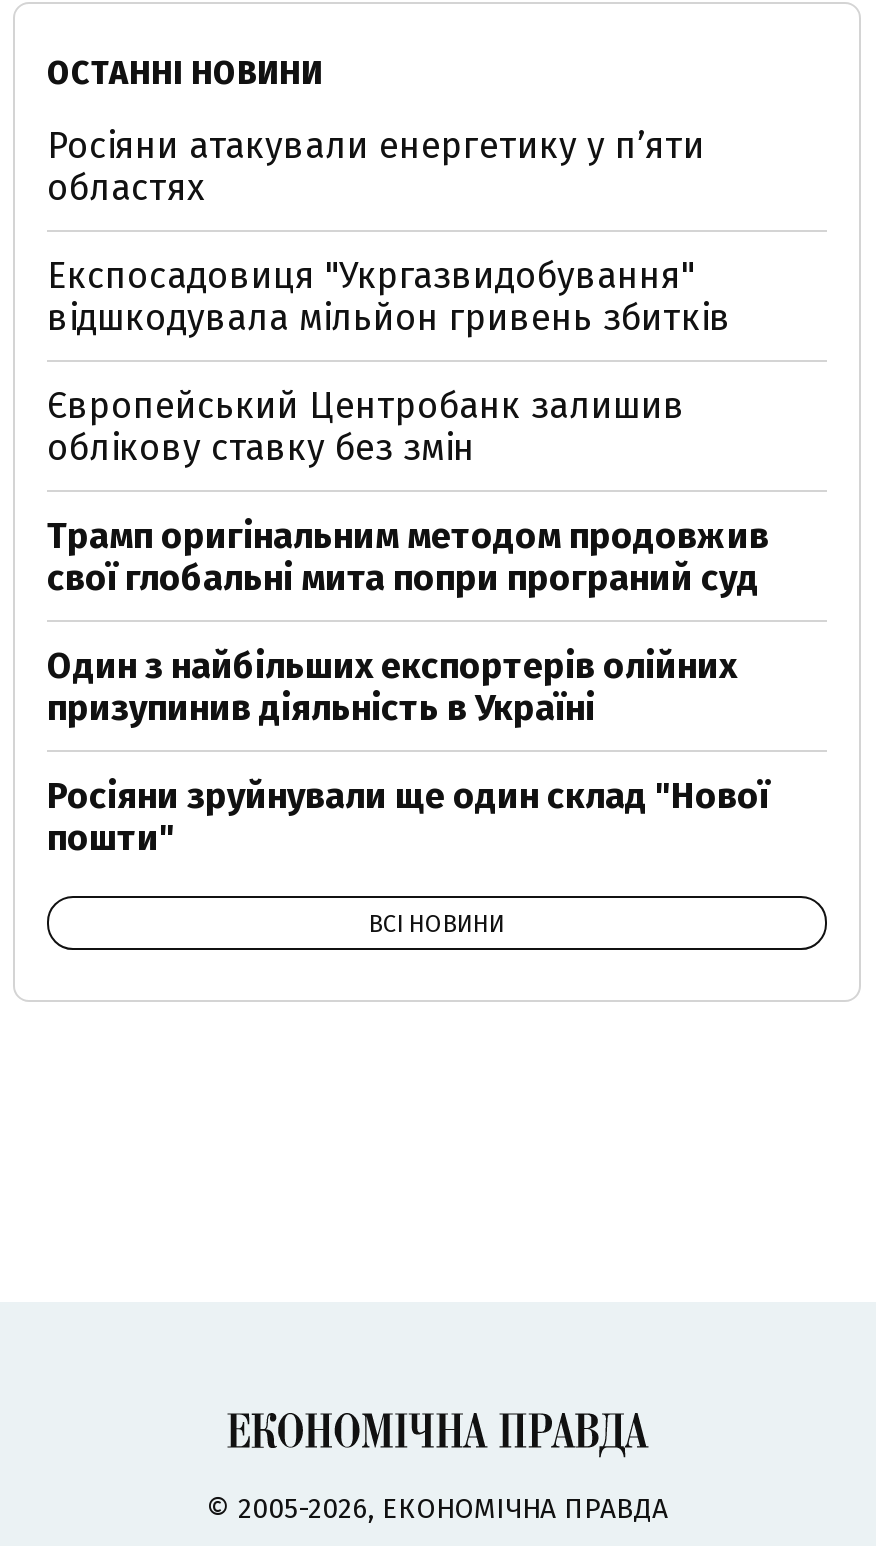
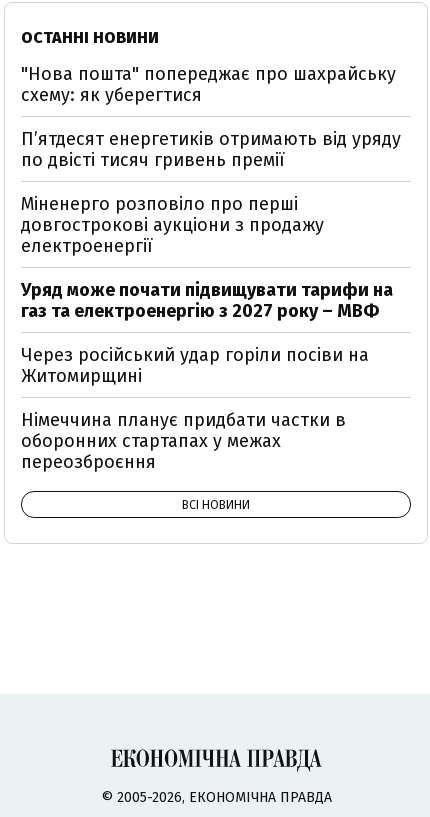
[47,124,705,210] Росіяни атакували енергетику у пʼяти | областях -> [21,63,396,106] "Нова пошта" попереджає про шахрайську | схему: як уберегтися
[47,254,731,340] Експосадовиця "Укргазвидобування" | відшкодувала мільйон гривень збитків -> [21,128,401,171] П’ятдесят енергетиків отримають від уряду | по двісті тисяч гривень премії
[47,384,685,470] Європейський Центробанк залишив | облікову ставку без змін -> [21,193,324,257] Міненерго розповіло про перші | довгострокові аукціони з продажу | електроенергії
[47,514,769,600] Трамп оригінальним методом продовжив | свої глобальні мита попри програний суд -> [21,279,393,322] Уряд може почати підвищувати тарифи на | газ та електроенергію з 2027 року – МВФ
[47,644,737,730] Один з найбільших експортерів олійних | призупинив діяльність в Україні -> [21,344,369,387] Через російський удар горіли посіви на | Житомирщині
[47,774,769,860] Росіяни зруйнували ще один склад "Нової | пошти" -> [21,409,346,473] Німеччина планує придбати частки в | оборонних стартапах у межах | переозброєння

